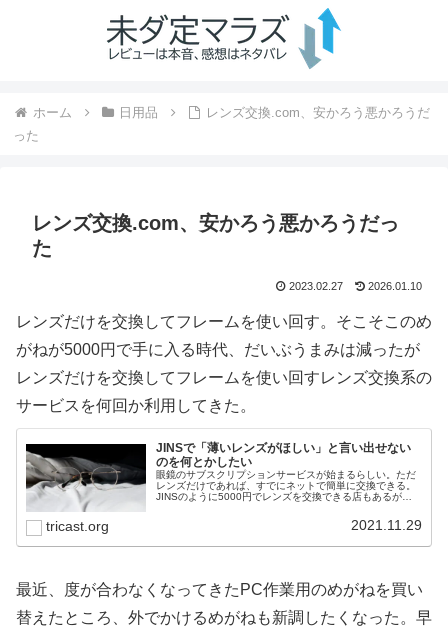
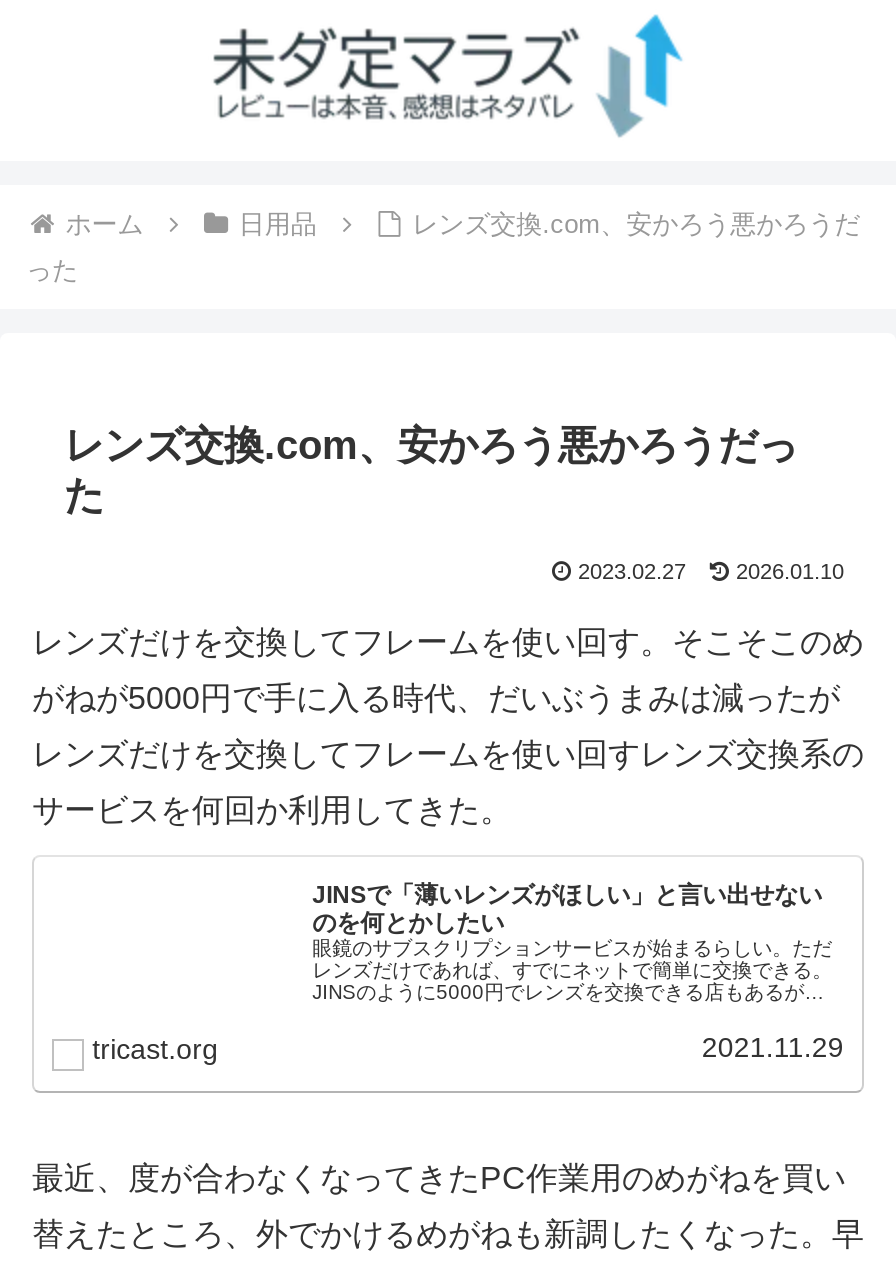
[25,443,147,512] [image] -> none

